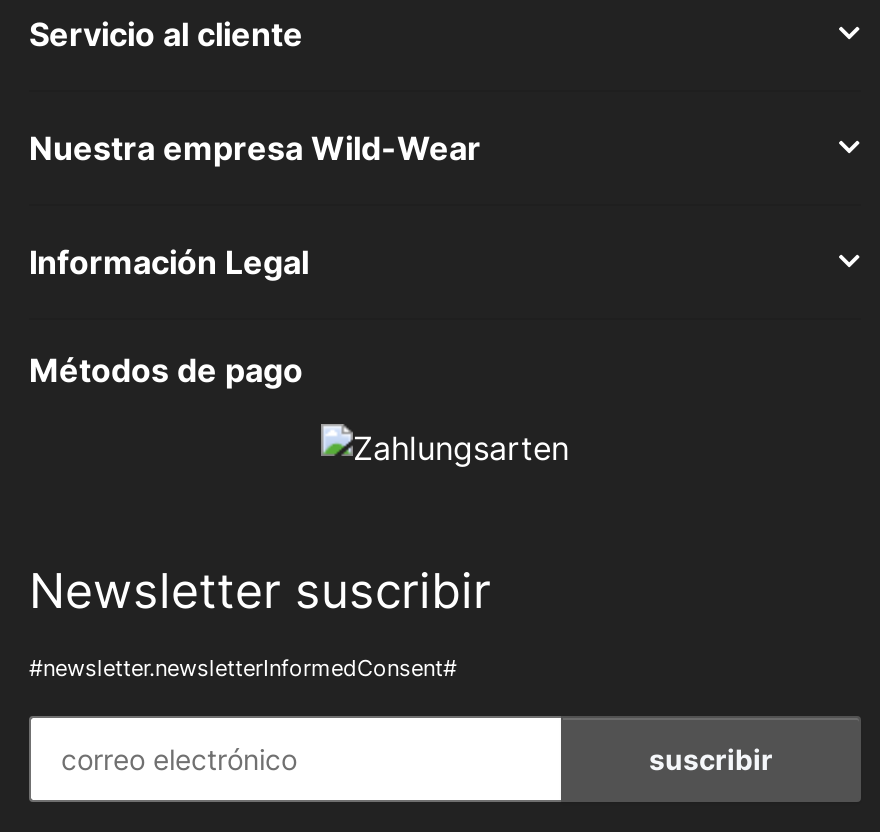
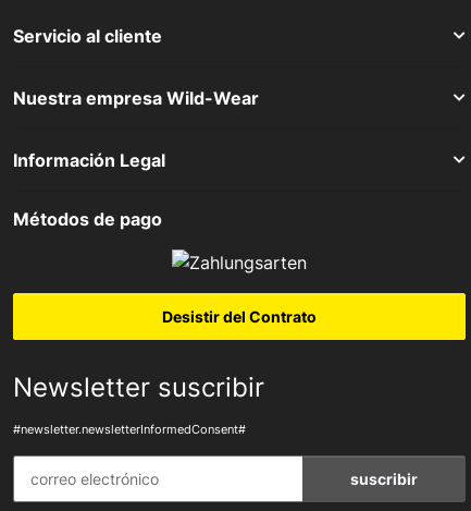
none -> [162,307,317,326] Desistir del Contrato

